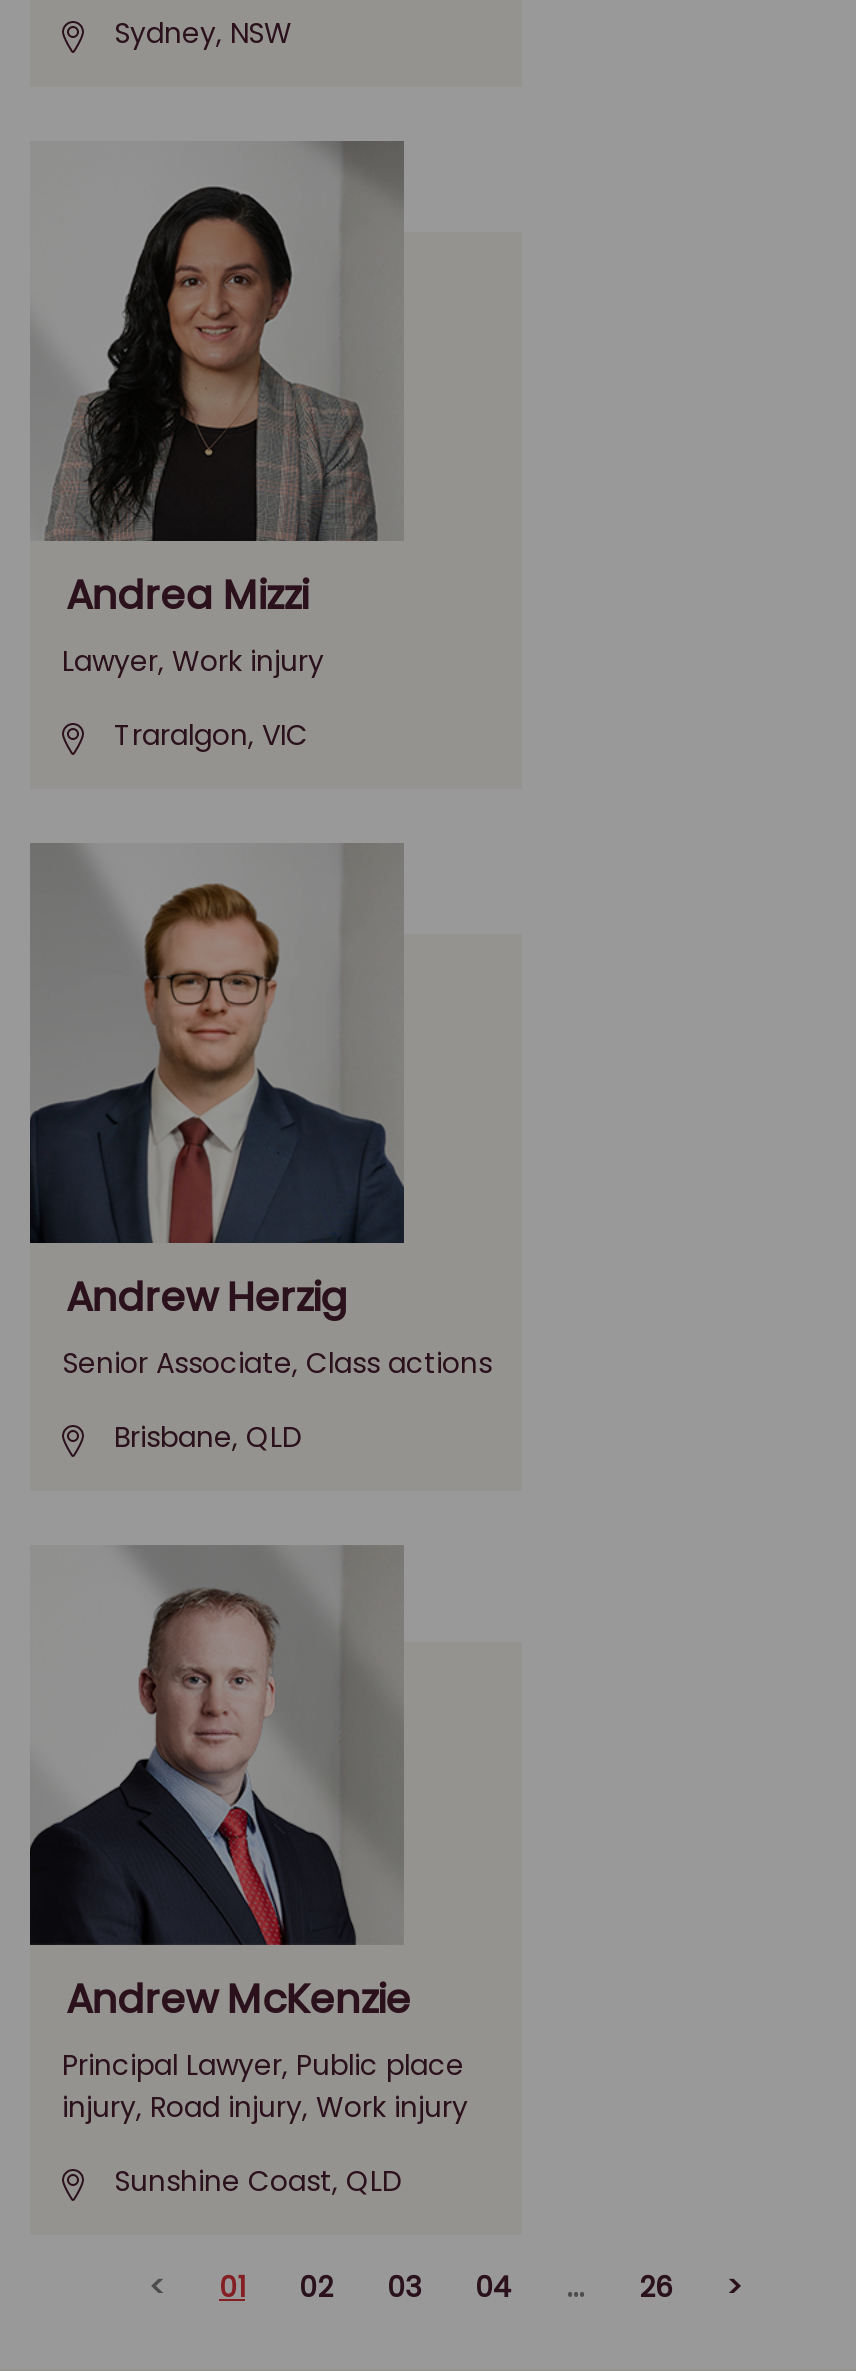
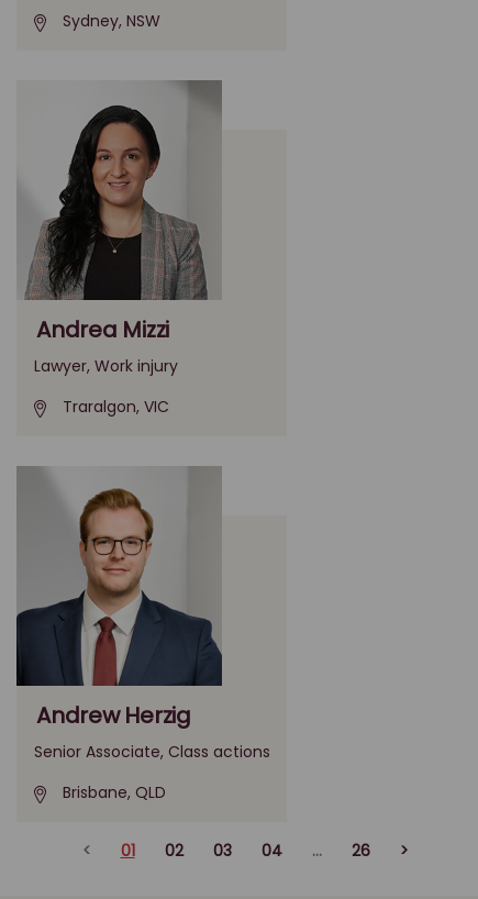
[28,1545,468,2201] [image] | Andrew McKenzie | Principal Lawyer, Public place | injury, Road injury, Work injury | Sunshine Coast, QLD -> none

